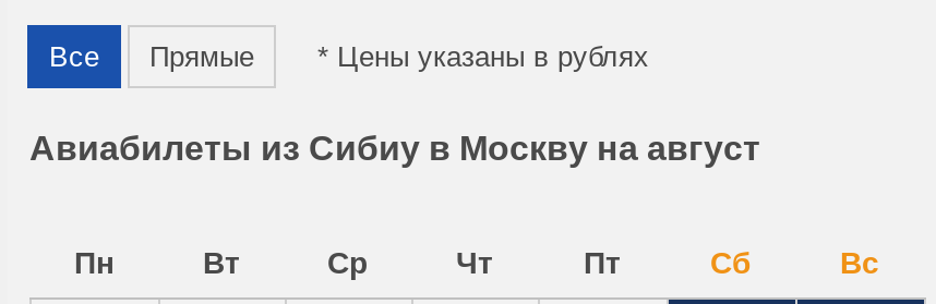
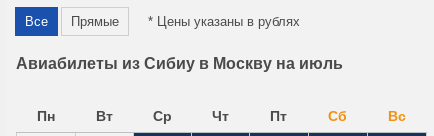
[29,130,760,167] Авиабилеты из Сибиу в Москву на август -> [16,55,343,72] Авиабилеты из Сибиу в Москву на июль

